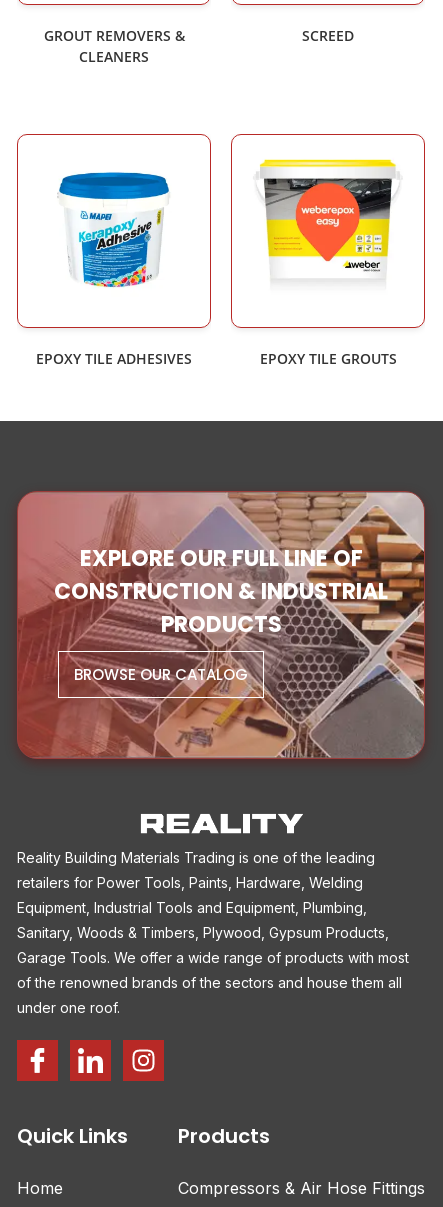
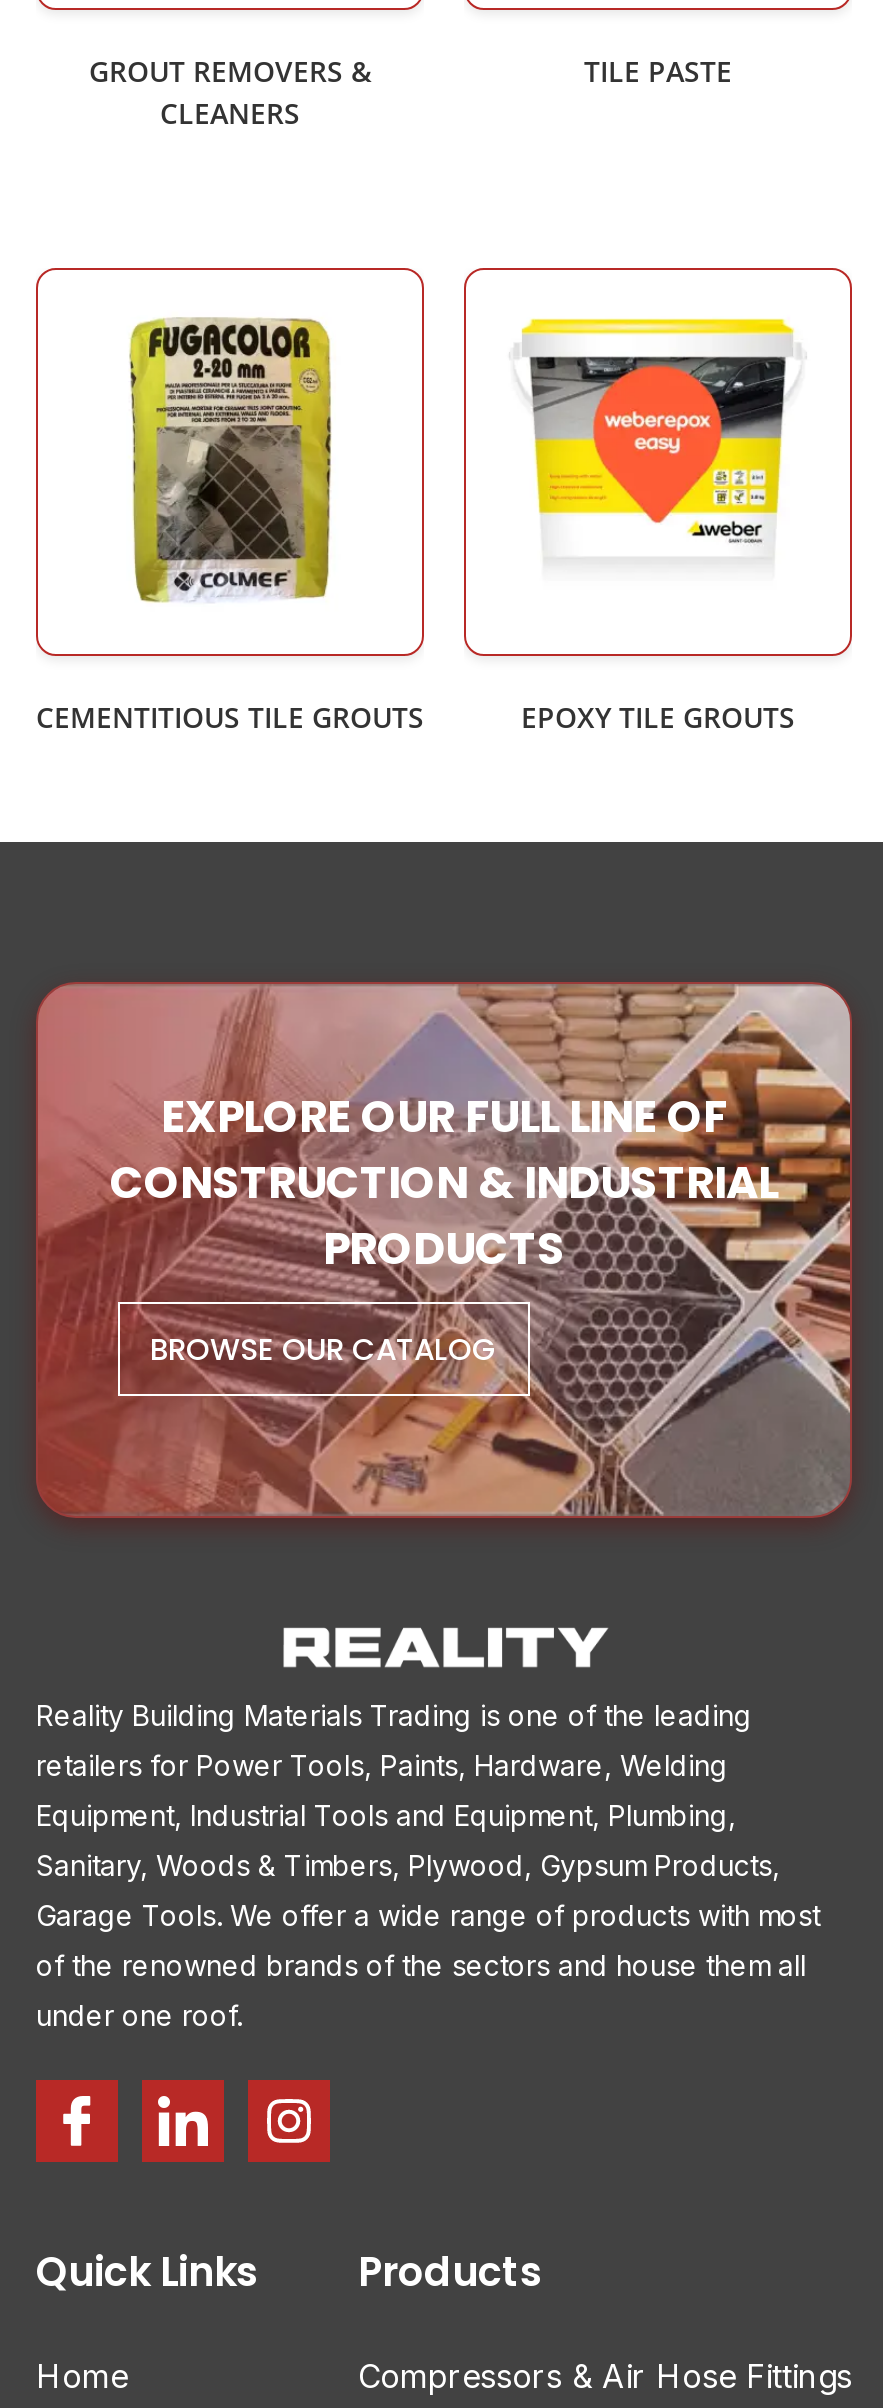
[302,26,354,45] SCREED -> [584,52,732,90] TILE PASTE
[58,159,170,301] [image] -> [120,316,340,604] [image]
[36,349,192,368] EPOXY TILE ADHESIVES -> [36,698,424,736] CEMENTITIOUS TILE GROUTS

